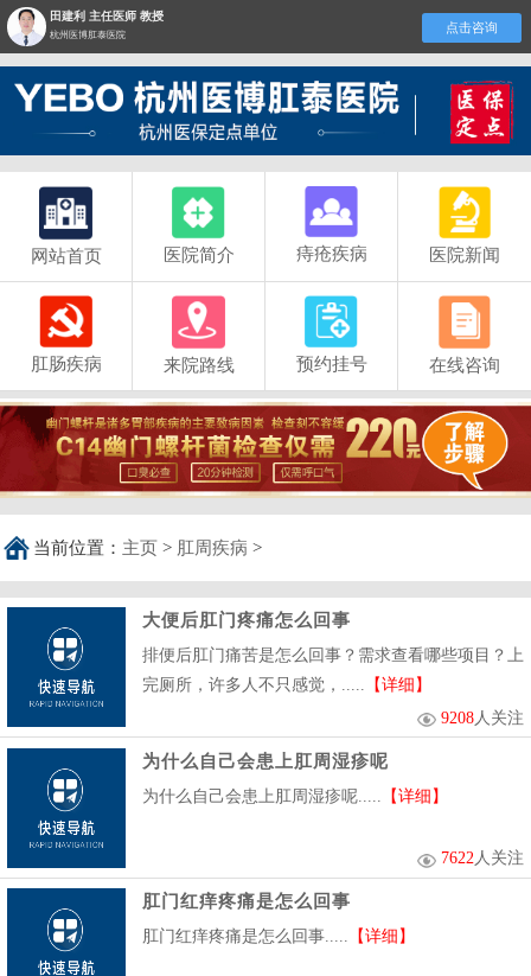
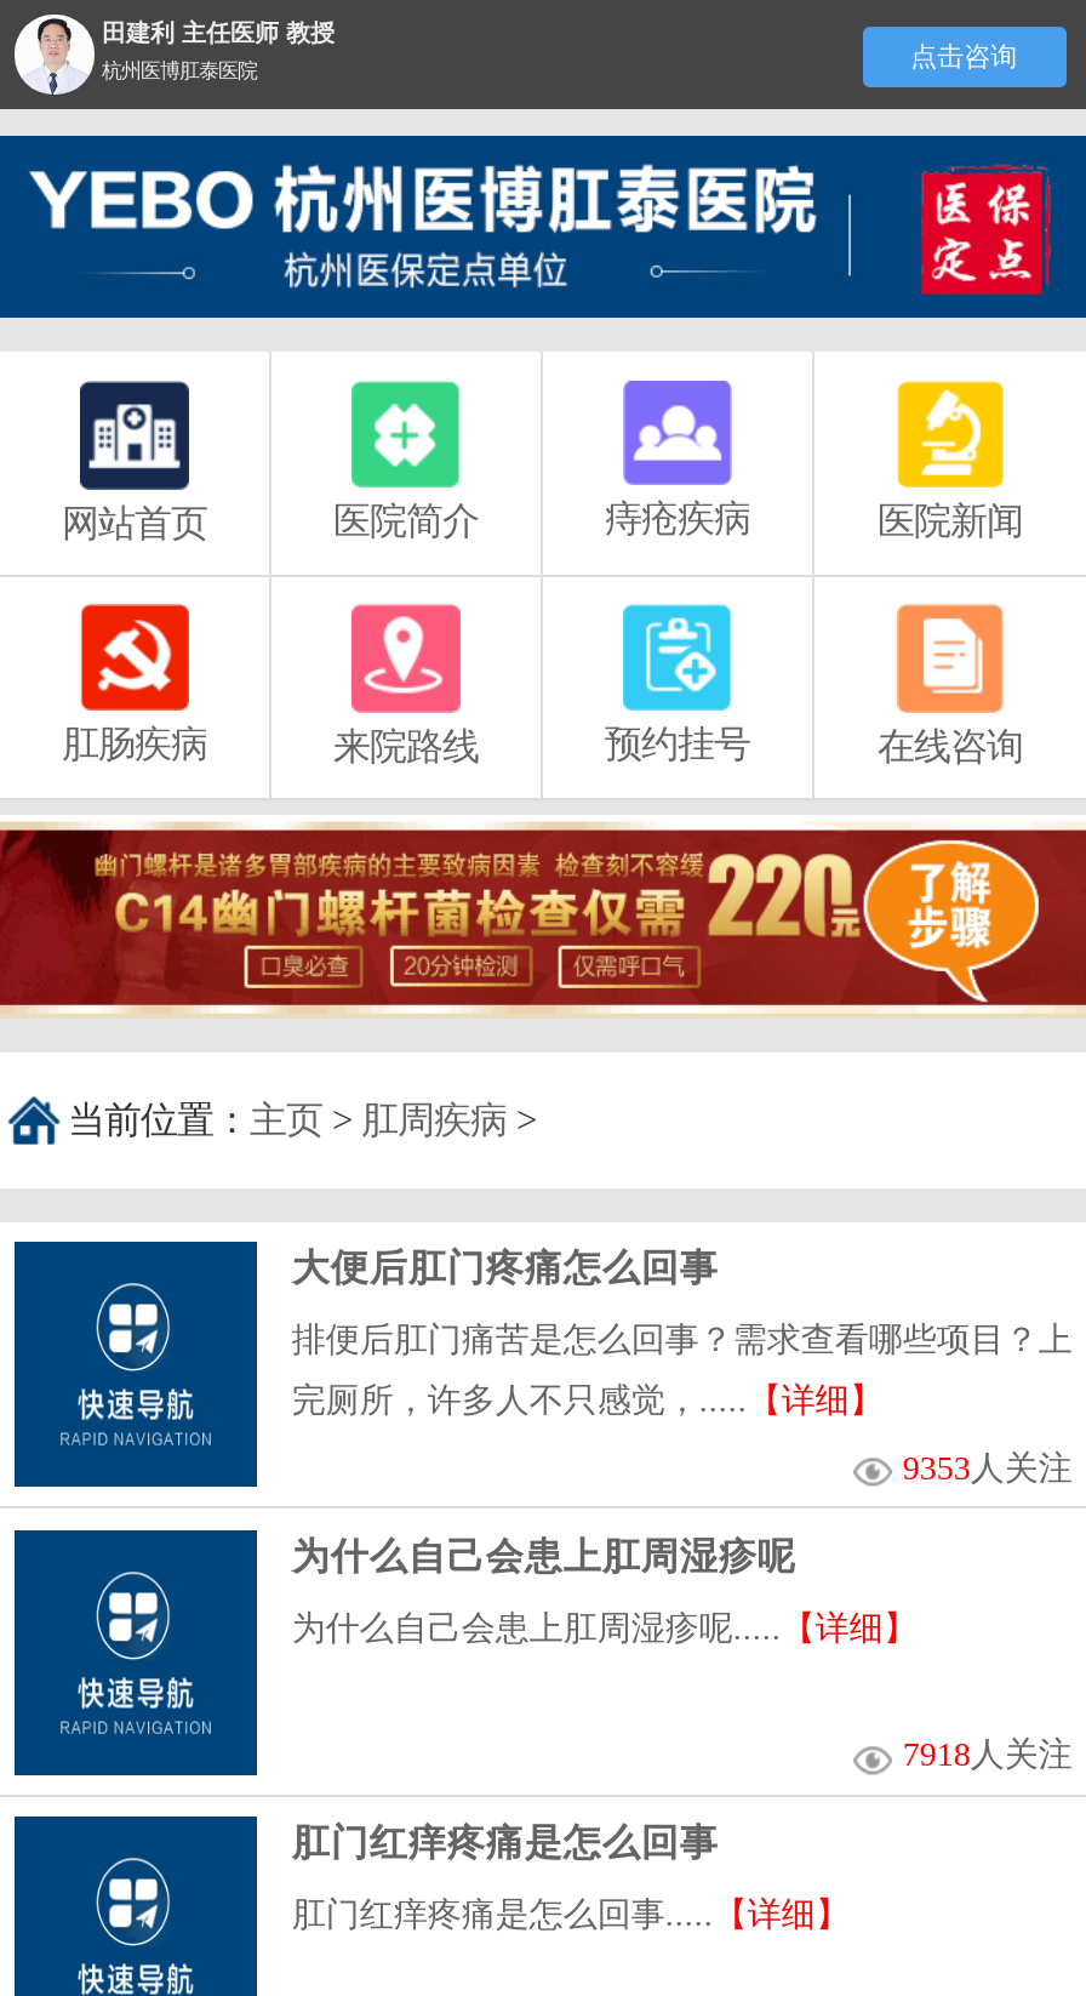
[441,709,524,727] 9208人关注 -> [903,1450,1072,1486] 9353人关注
[441,850,524,867] 7622人关注 -> [903,1737,1072,1774] 7918人关注

